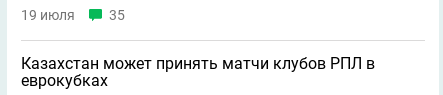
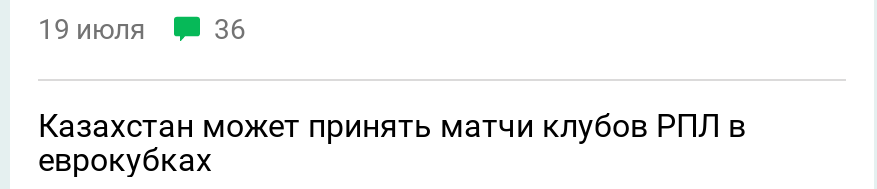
[109,7,125,23] 35 -> [214,13,246,45] 36

